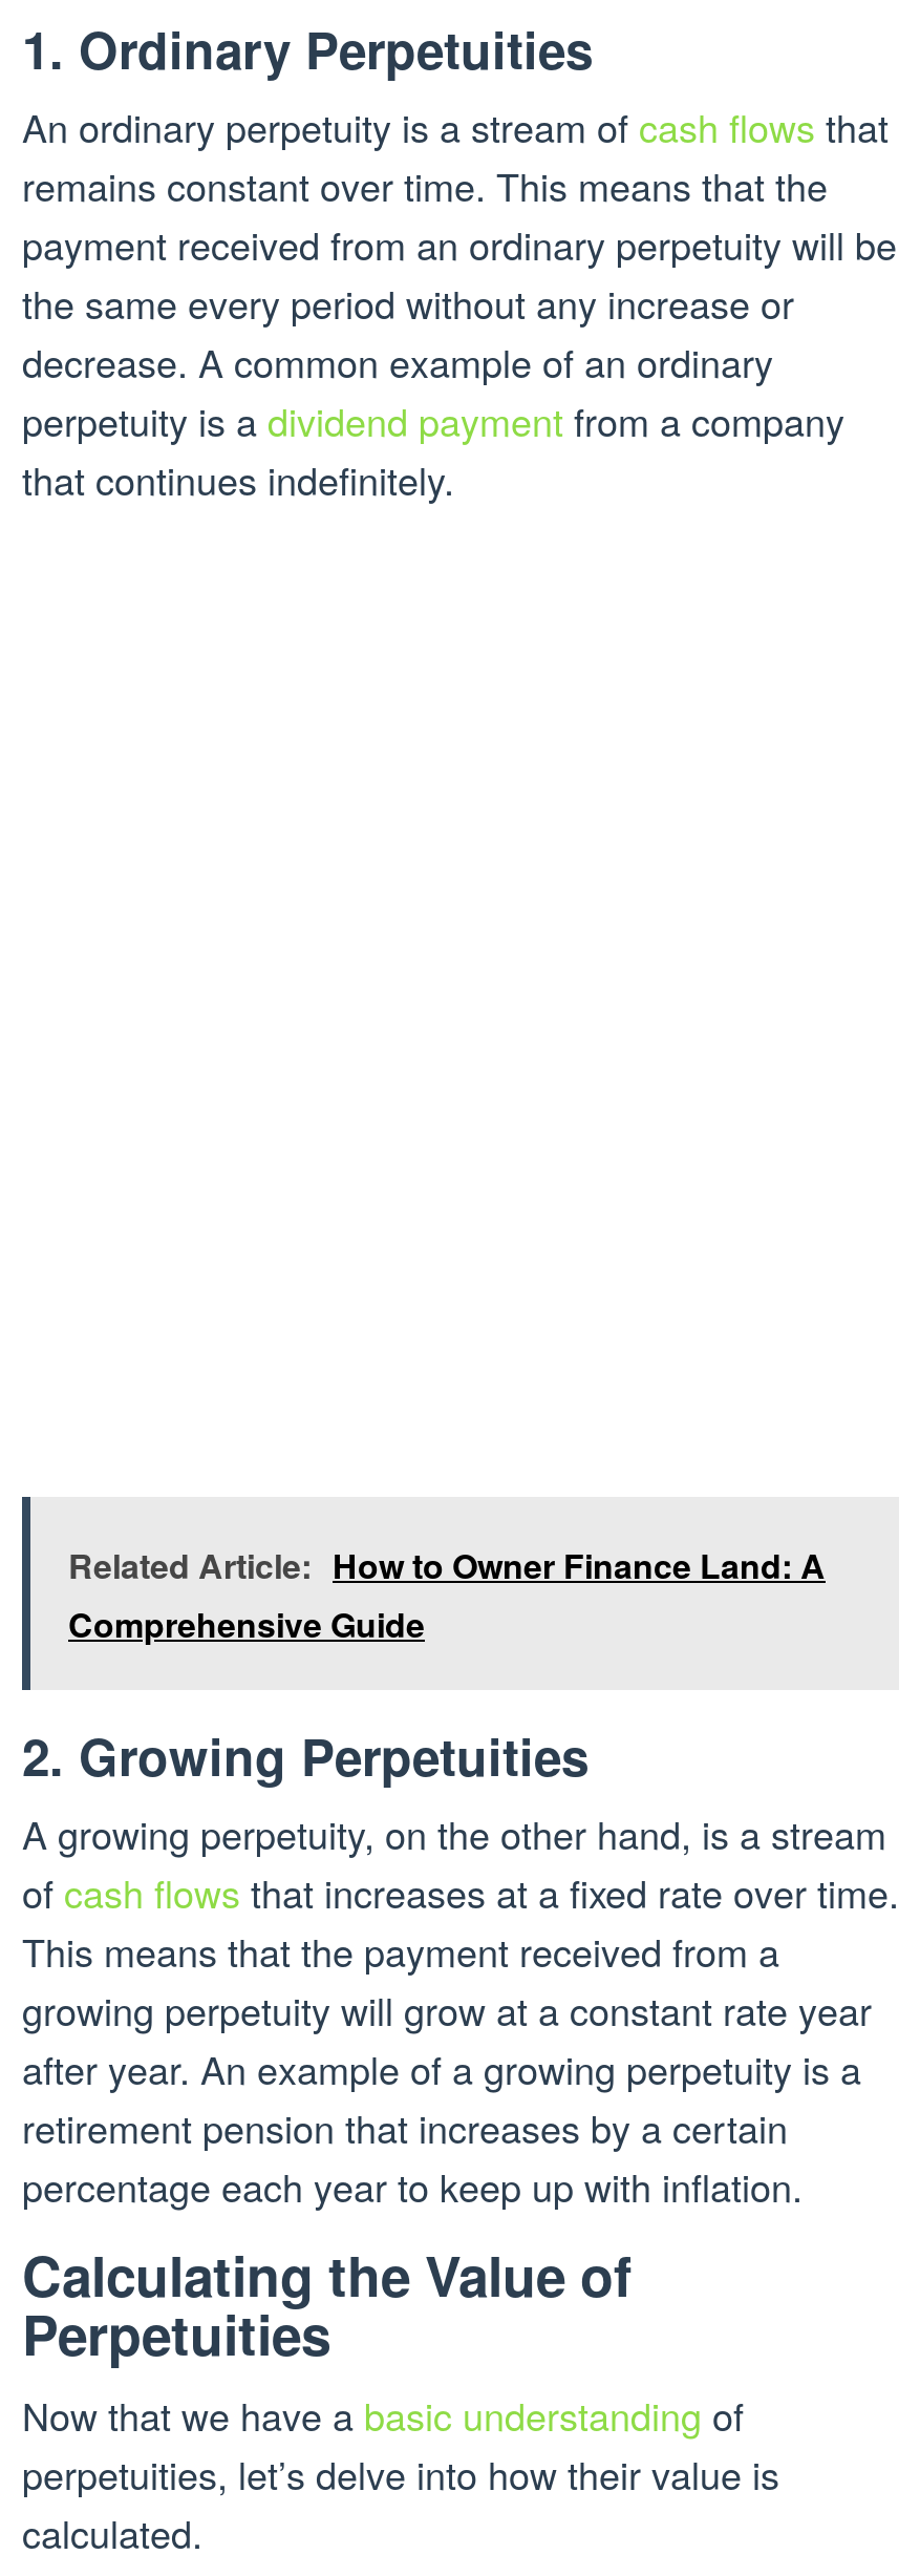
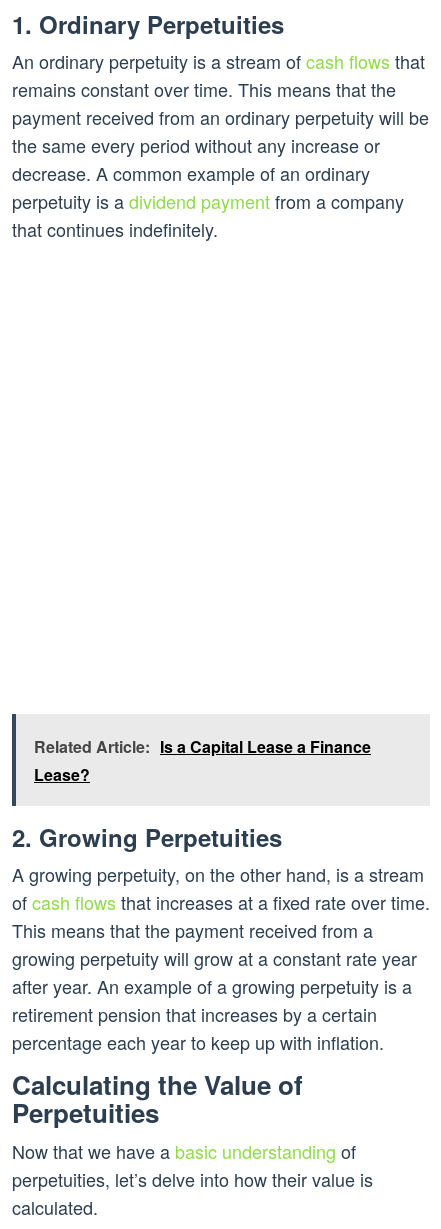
[68,1541,826,1648] Related Article: How to Owner Finance Land: A | Comprehensive Guide -> [34,735,371,786] Related Article: Is a Capital Lease a Finance | Lease?

